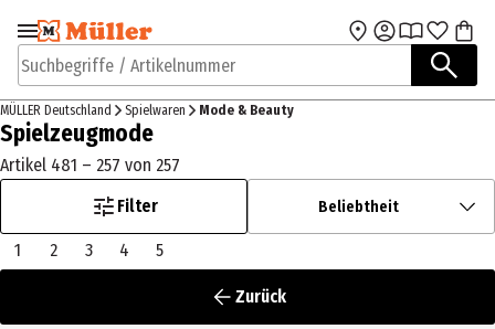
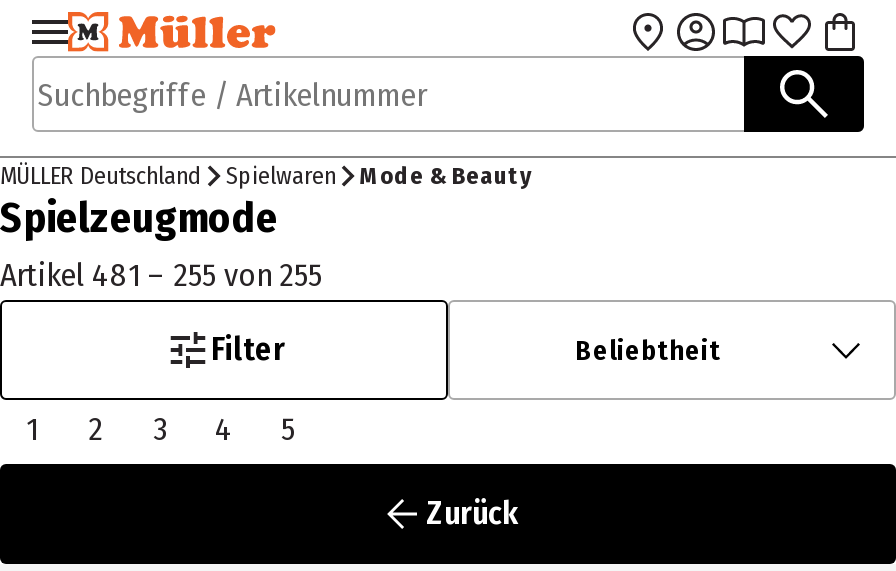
[0,155,180,176] Artikel 481 – 257 von 257 -> [0,256,322,294] Artikel 481 – 255 von 255

